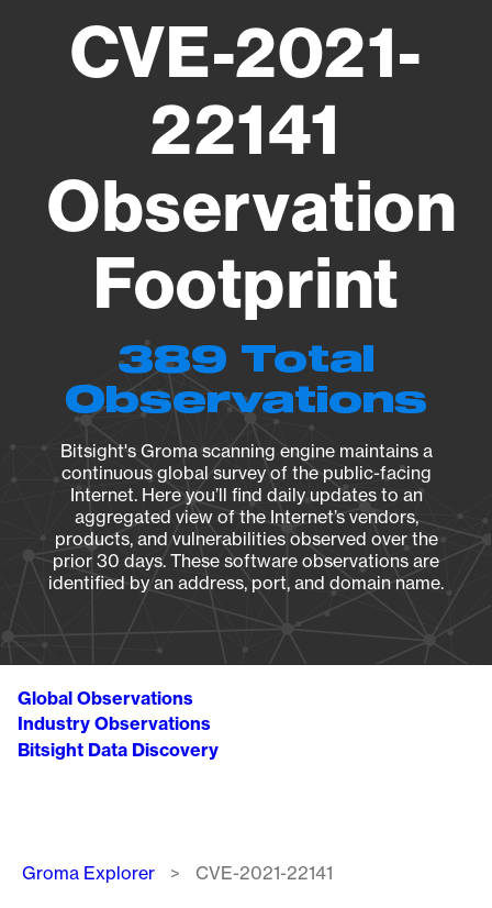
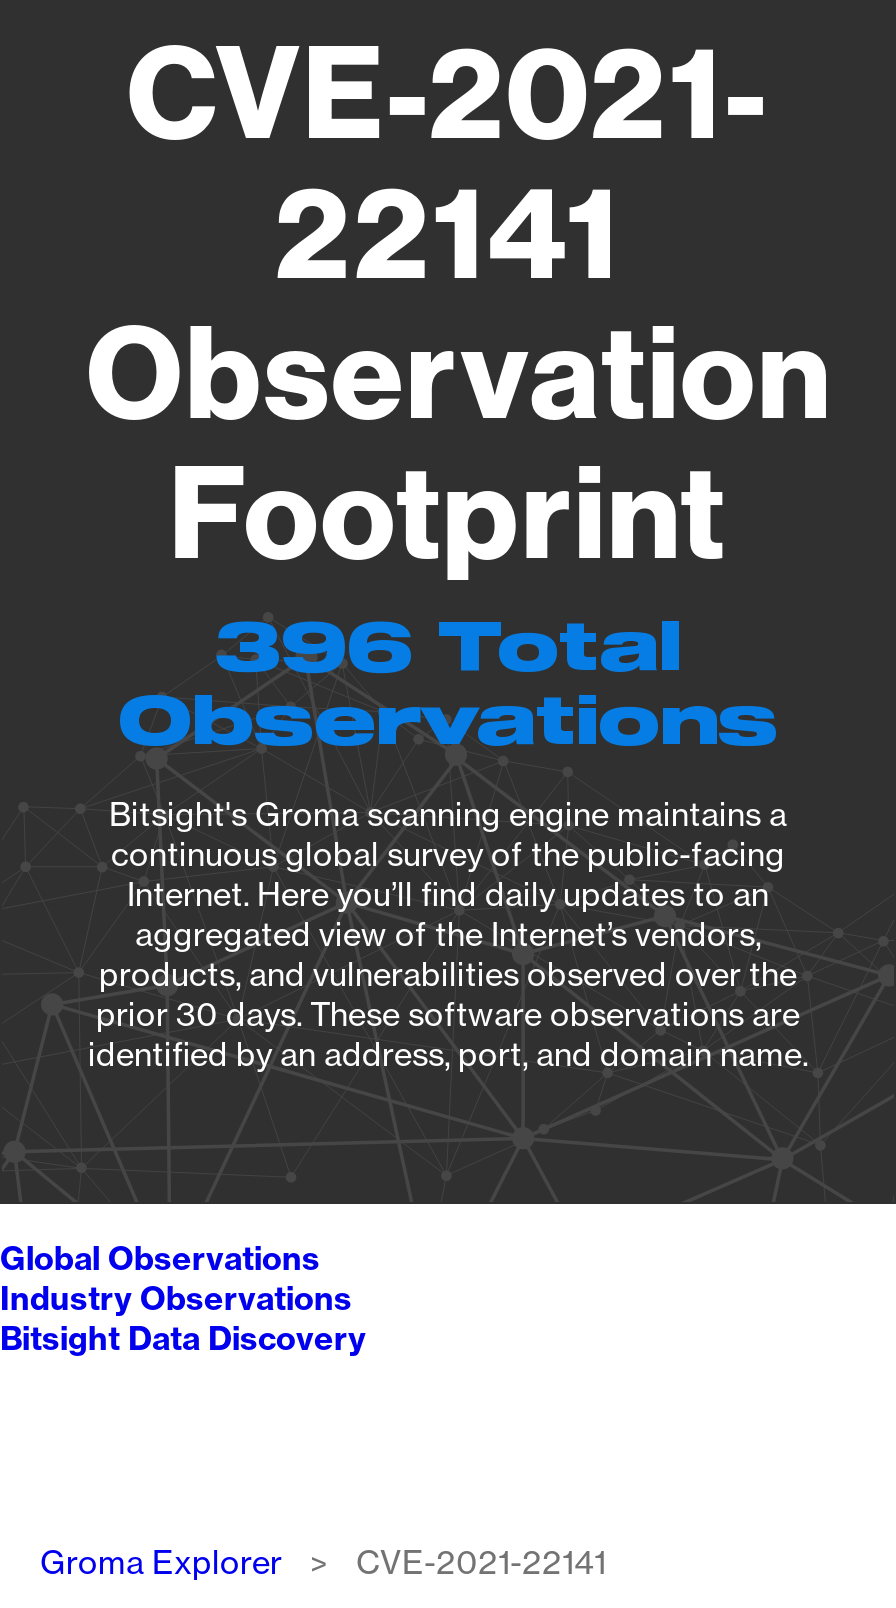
[118,342,374,379] 389 Total -> [215,616,681,684] 396 Total

